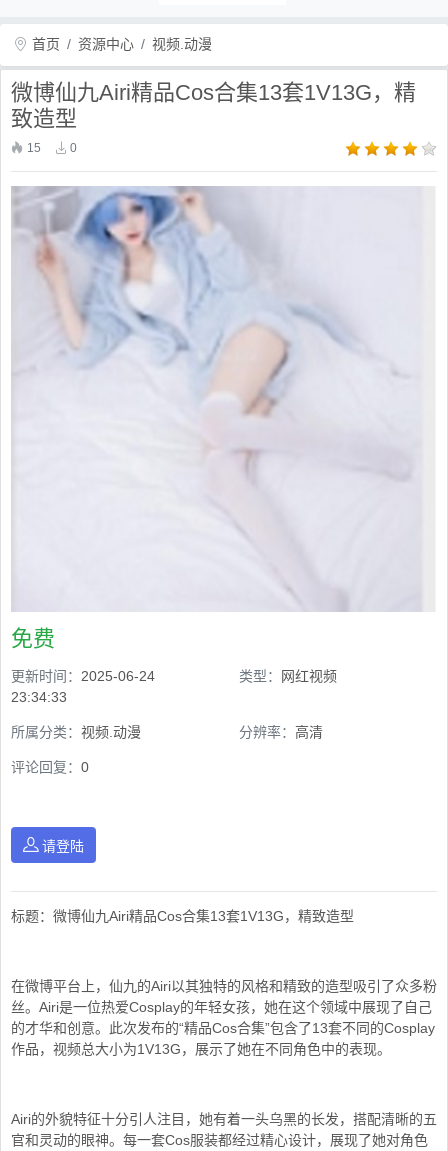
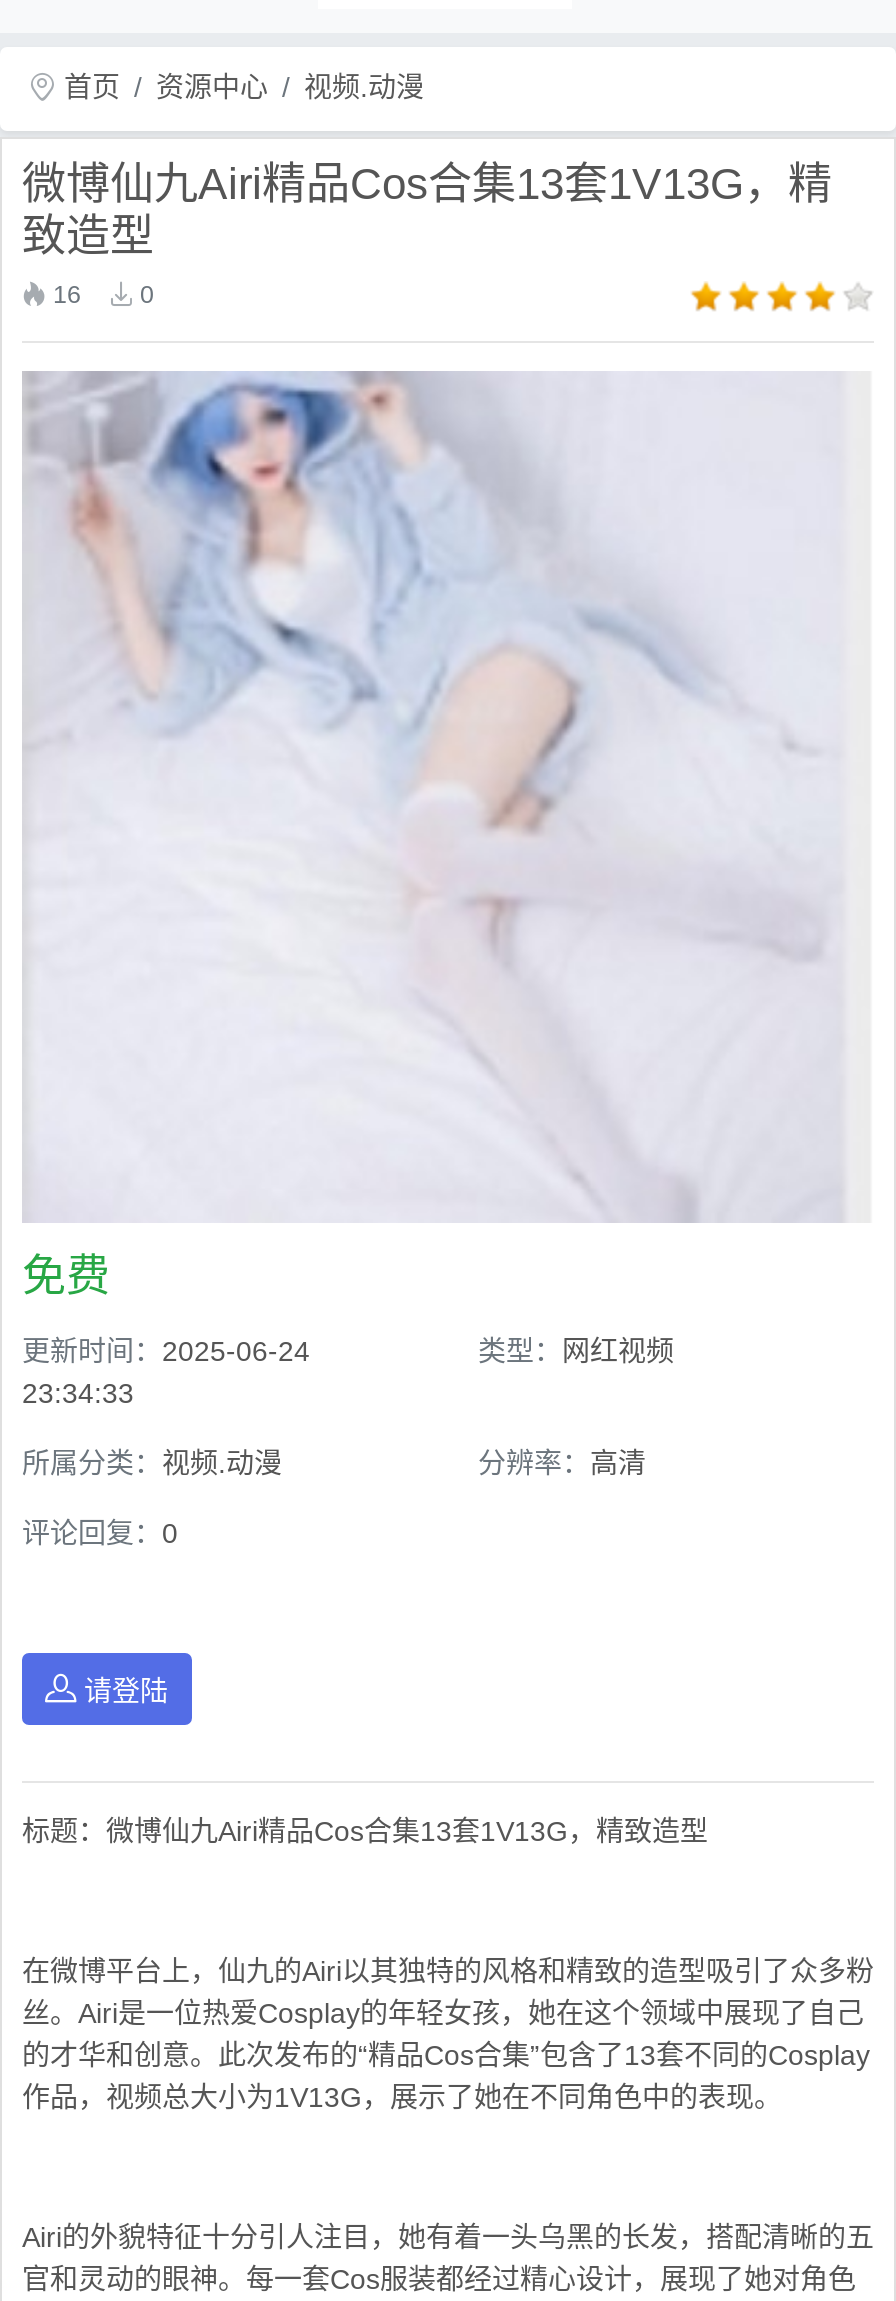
[26,141,40,155] 15 -> [53,281,81,309] 16

